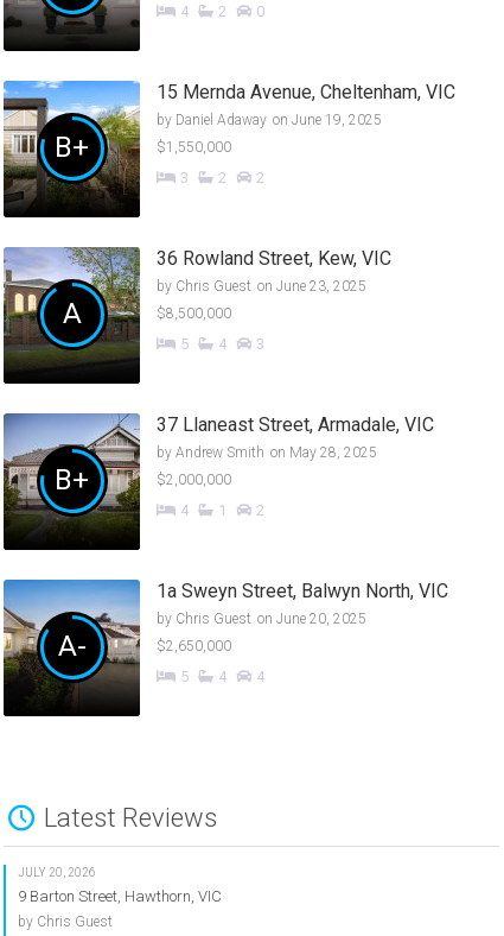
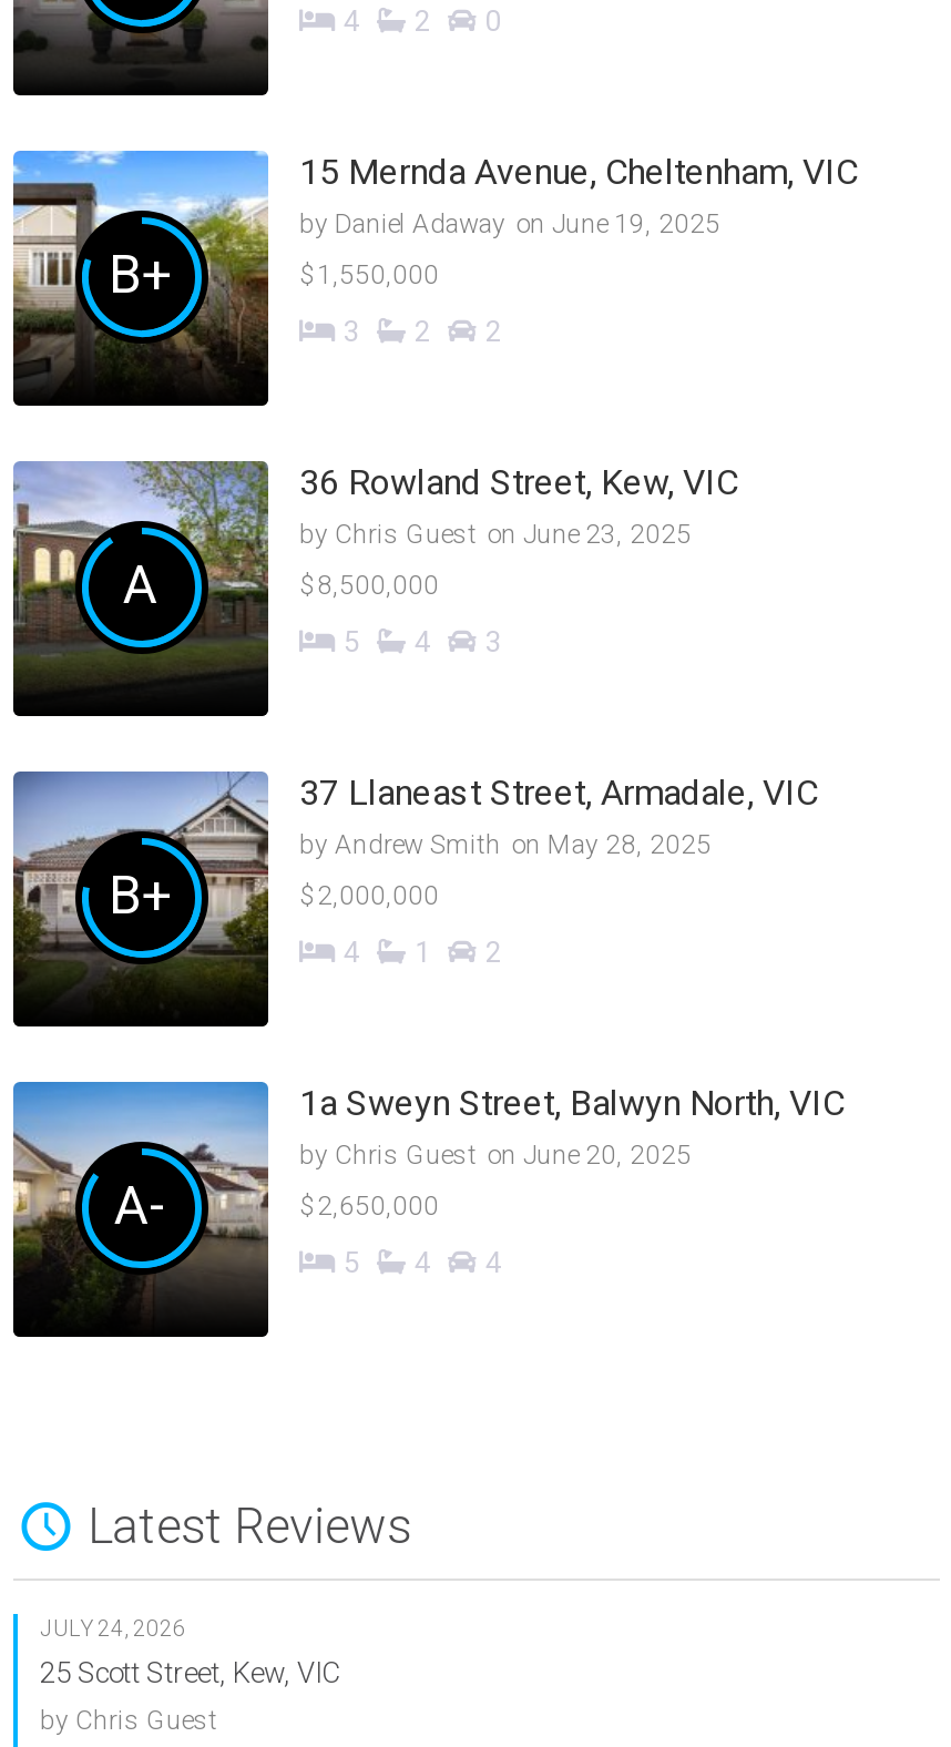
[18,866,96,879] JULY 20, 2026 -> [40,1616,186,1641] JULY 24, 2026
[18,887,222,905] 9 Barton Street, Hawthorn, VIC -> [40,1656,341,1690] 25 Scott Street, Kew, VIC

